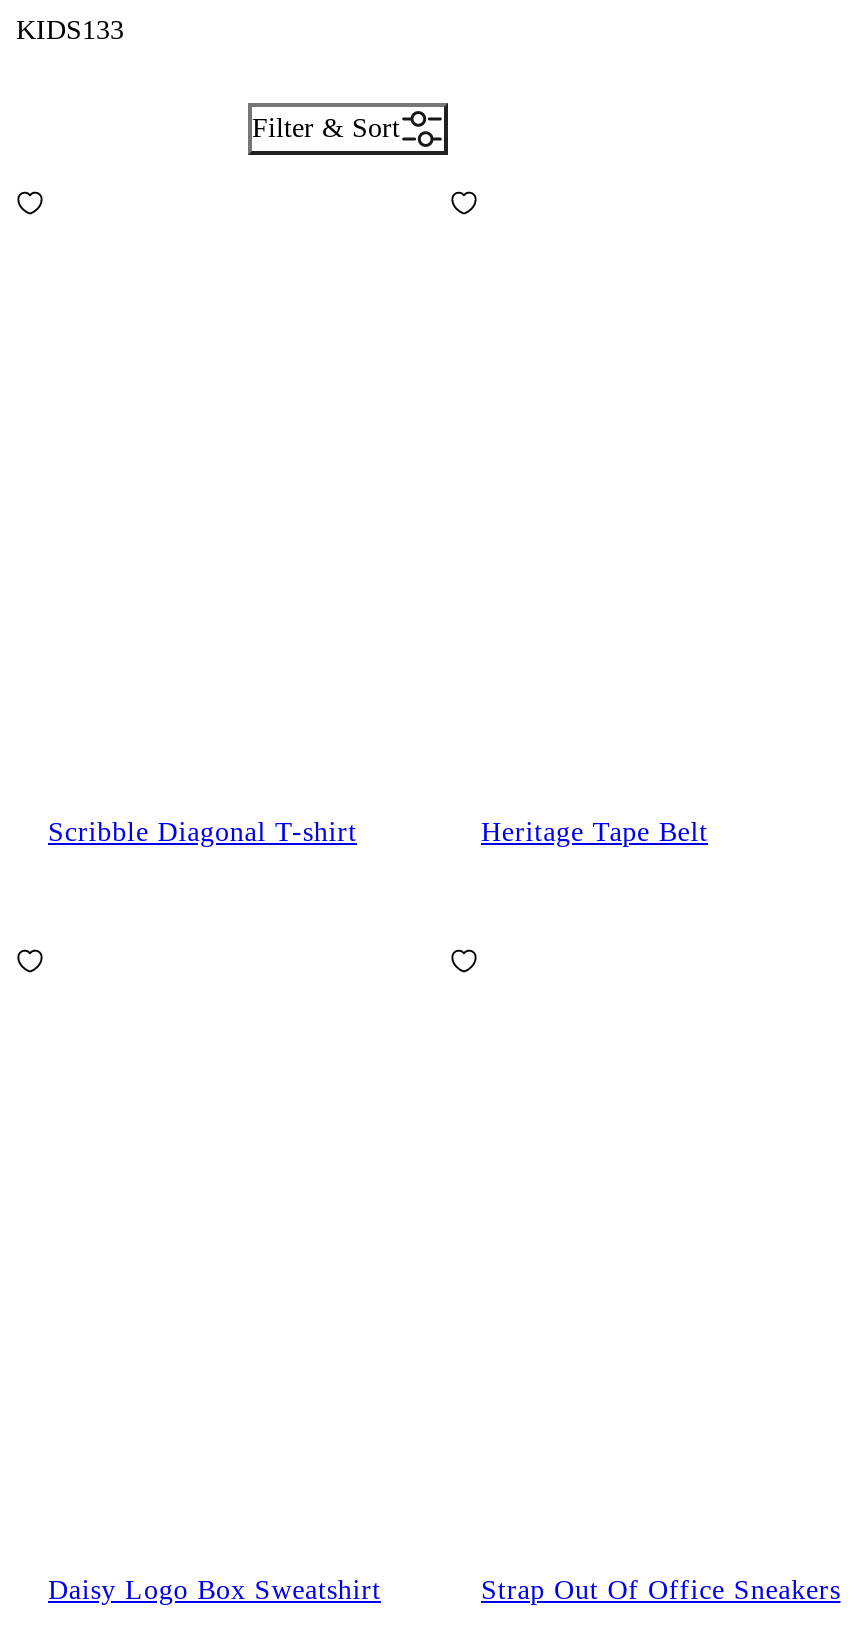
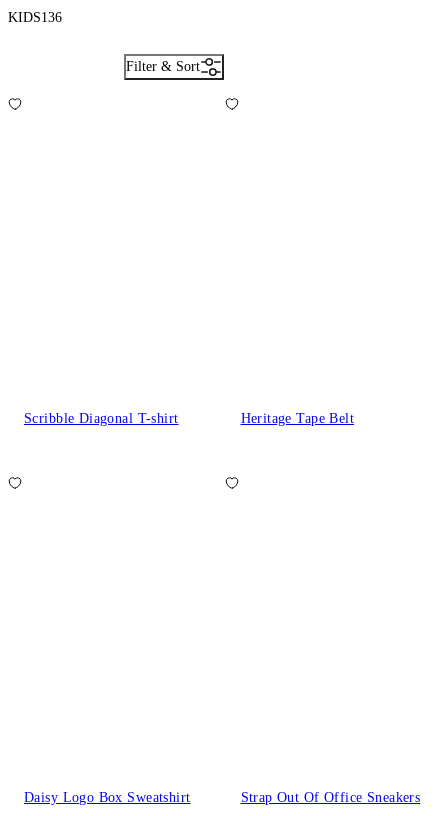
[16,16,124,46] KIDS133 -> [8,10,62,25] KIDS136

